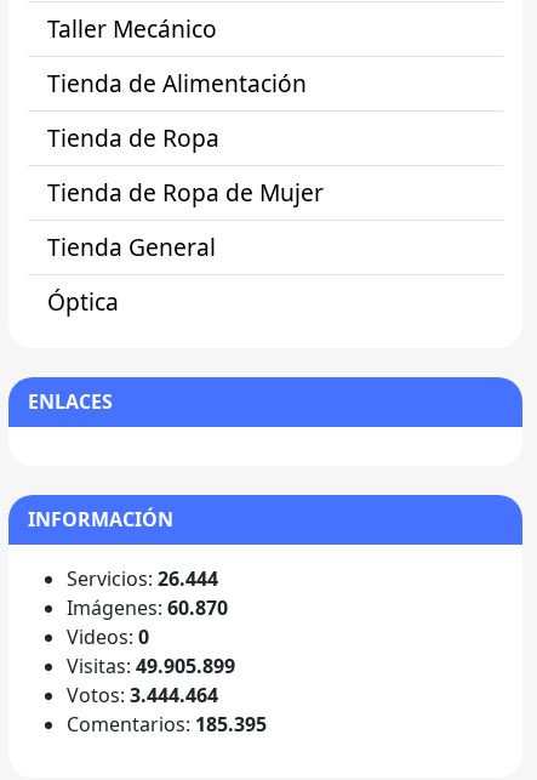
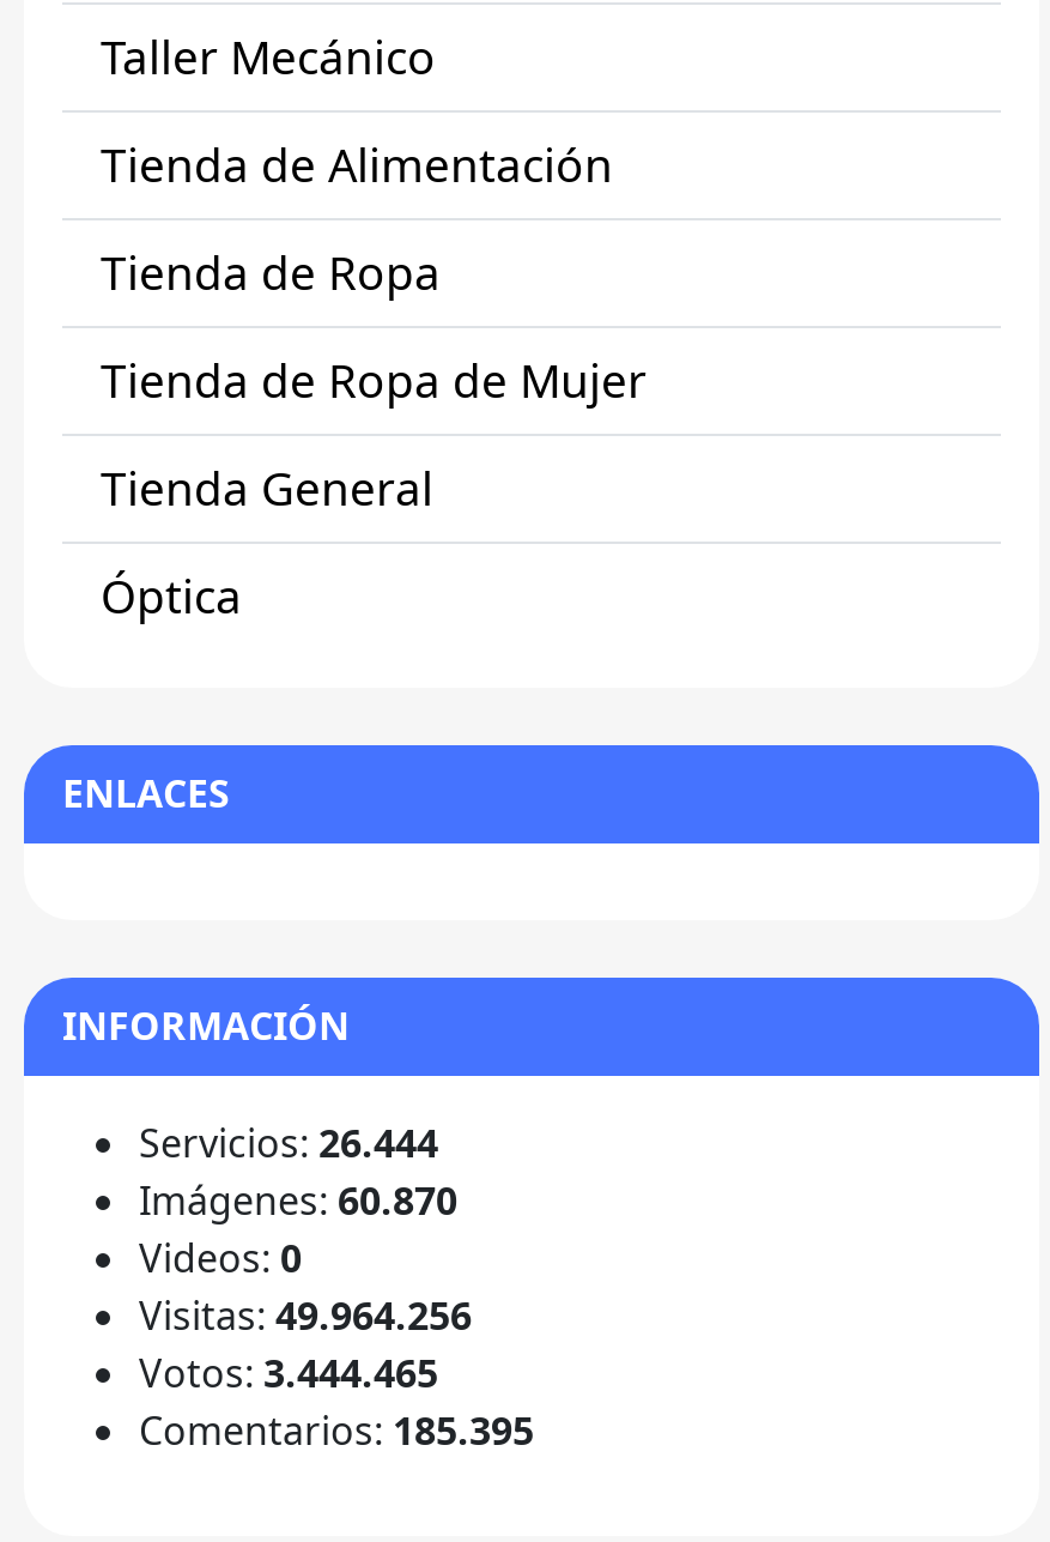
[67,652,235,679] Visitas: 49.905.899 -> [139,1288,472,1341] Visitas: 49.964.256
[67,681,218,708] Votos: 3.444.464 -> [139,1346,438,1398] Votos: 3.444.465

